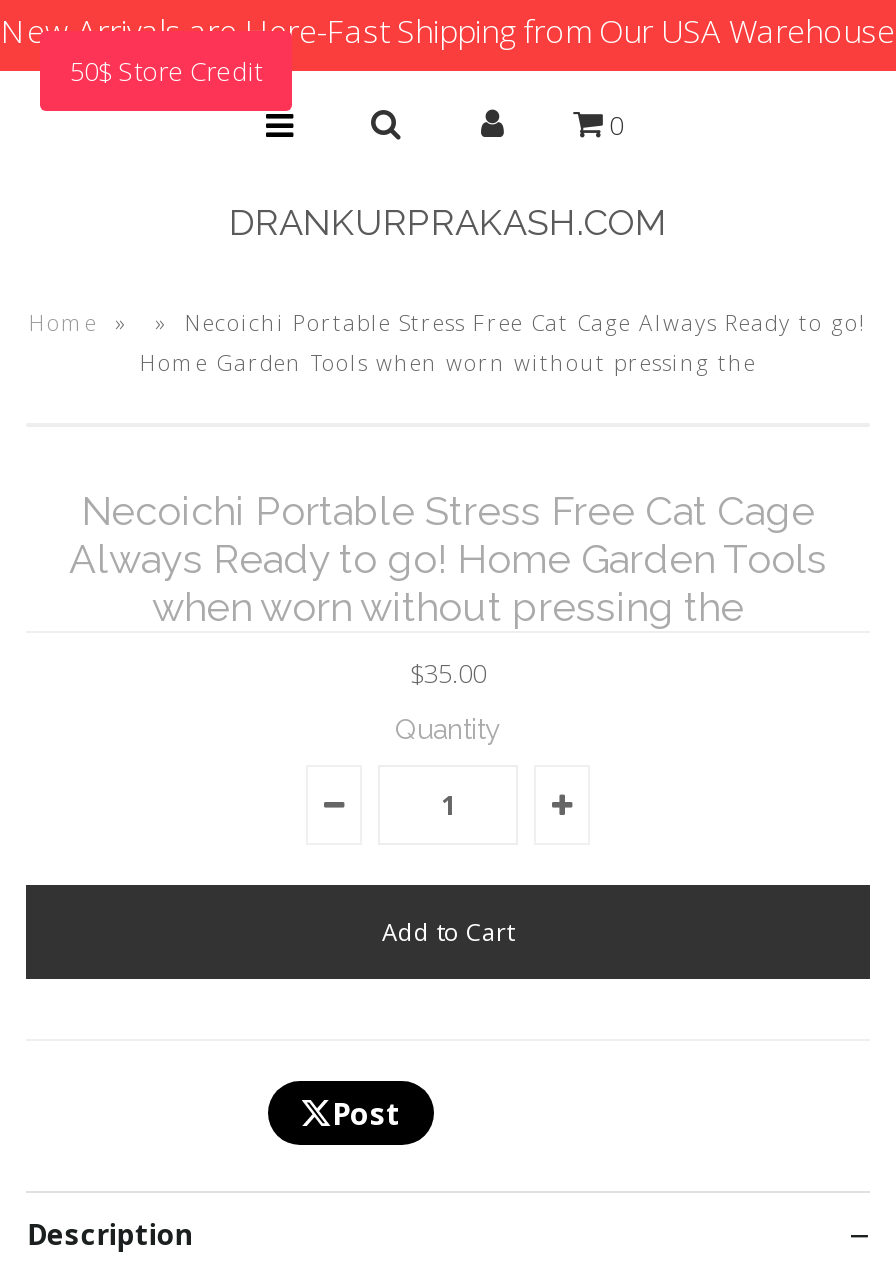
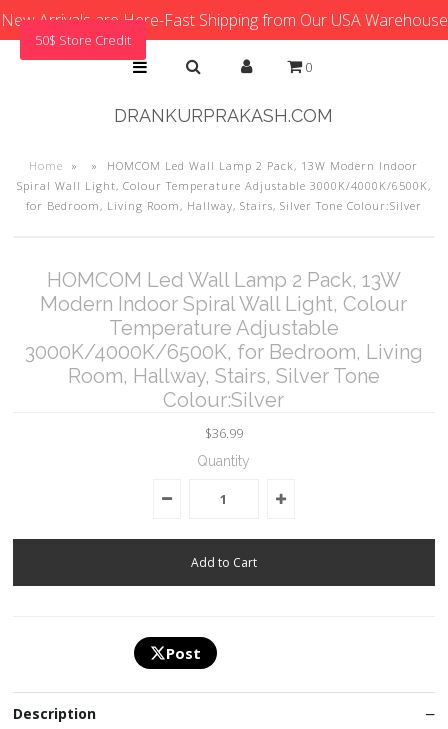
[140,307,867,377] » Necoichi Portable Stress Free Cat Cage Always Ready to go! | Home Garden Tools when worn without pressing the -> [17,158,431,213] » HOMCOM Led Wall Lamp 2 Pack, 13W Modern Indoor | Spiral Wall Light, Colour Temperature Adjustable 3000K/4000K/6500K, | for Bedroom, Living Room, Hallway, Stairs, Silver Tone Colour:Silver
[69,487,827,631] Necoichi Portable Stress Free Cat Cage | Always Ready to go! Home Garden Tools | when worn without pressing the -> [25,268,423,412] HOMCOM Led Wall Lamp 2 Pack, 13W | Modern Indoor Spiral Wall Light, Colour | Temperature Adjustable | 3000K/4000K/6500K, for Bedroom, Living | Room, Hallway, Stairs, Silver Tone | Colour:Silver
[410,655,486,691] $35.00 -> [205,424,243,442] $36.99

